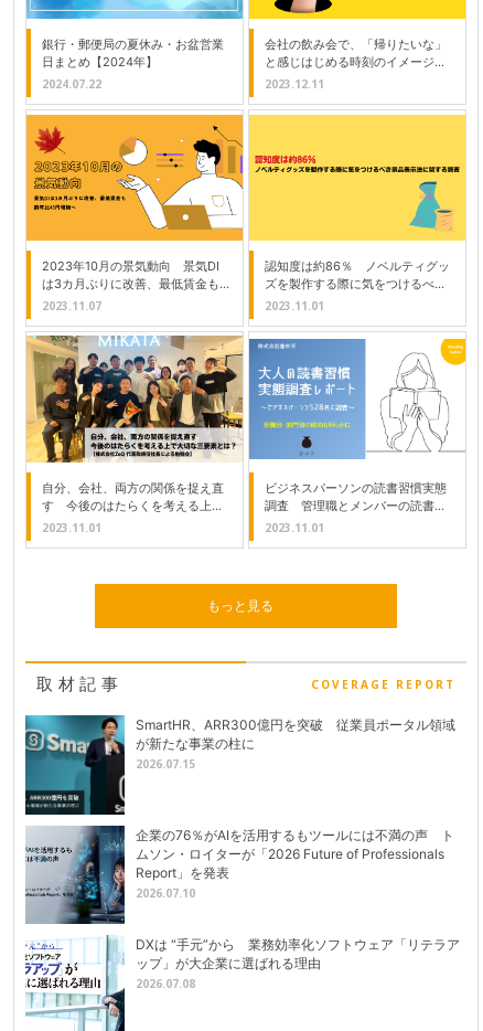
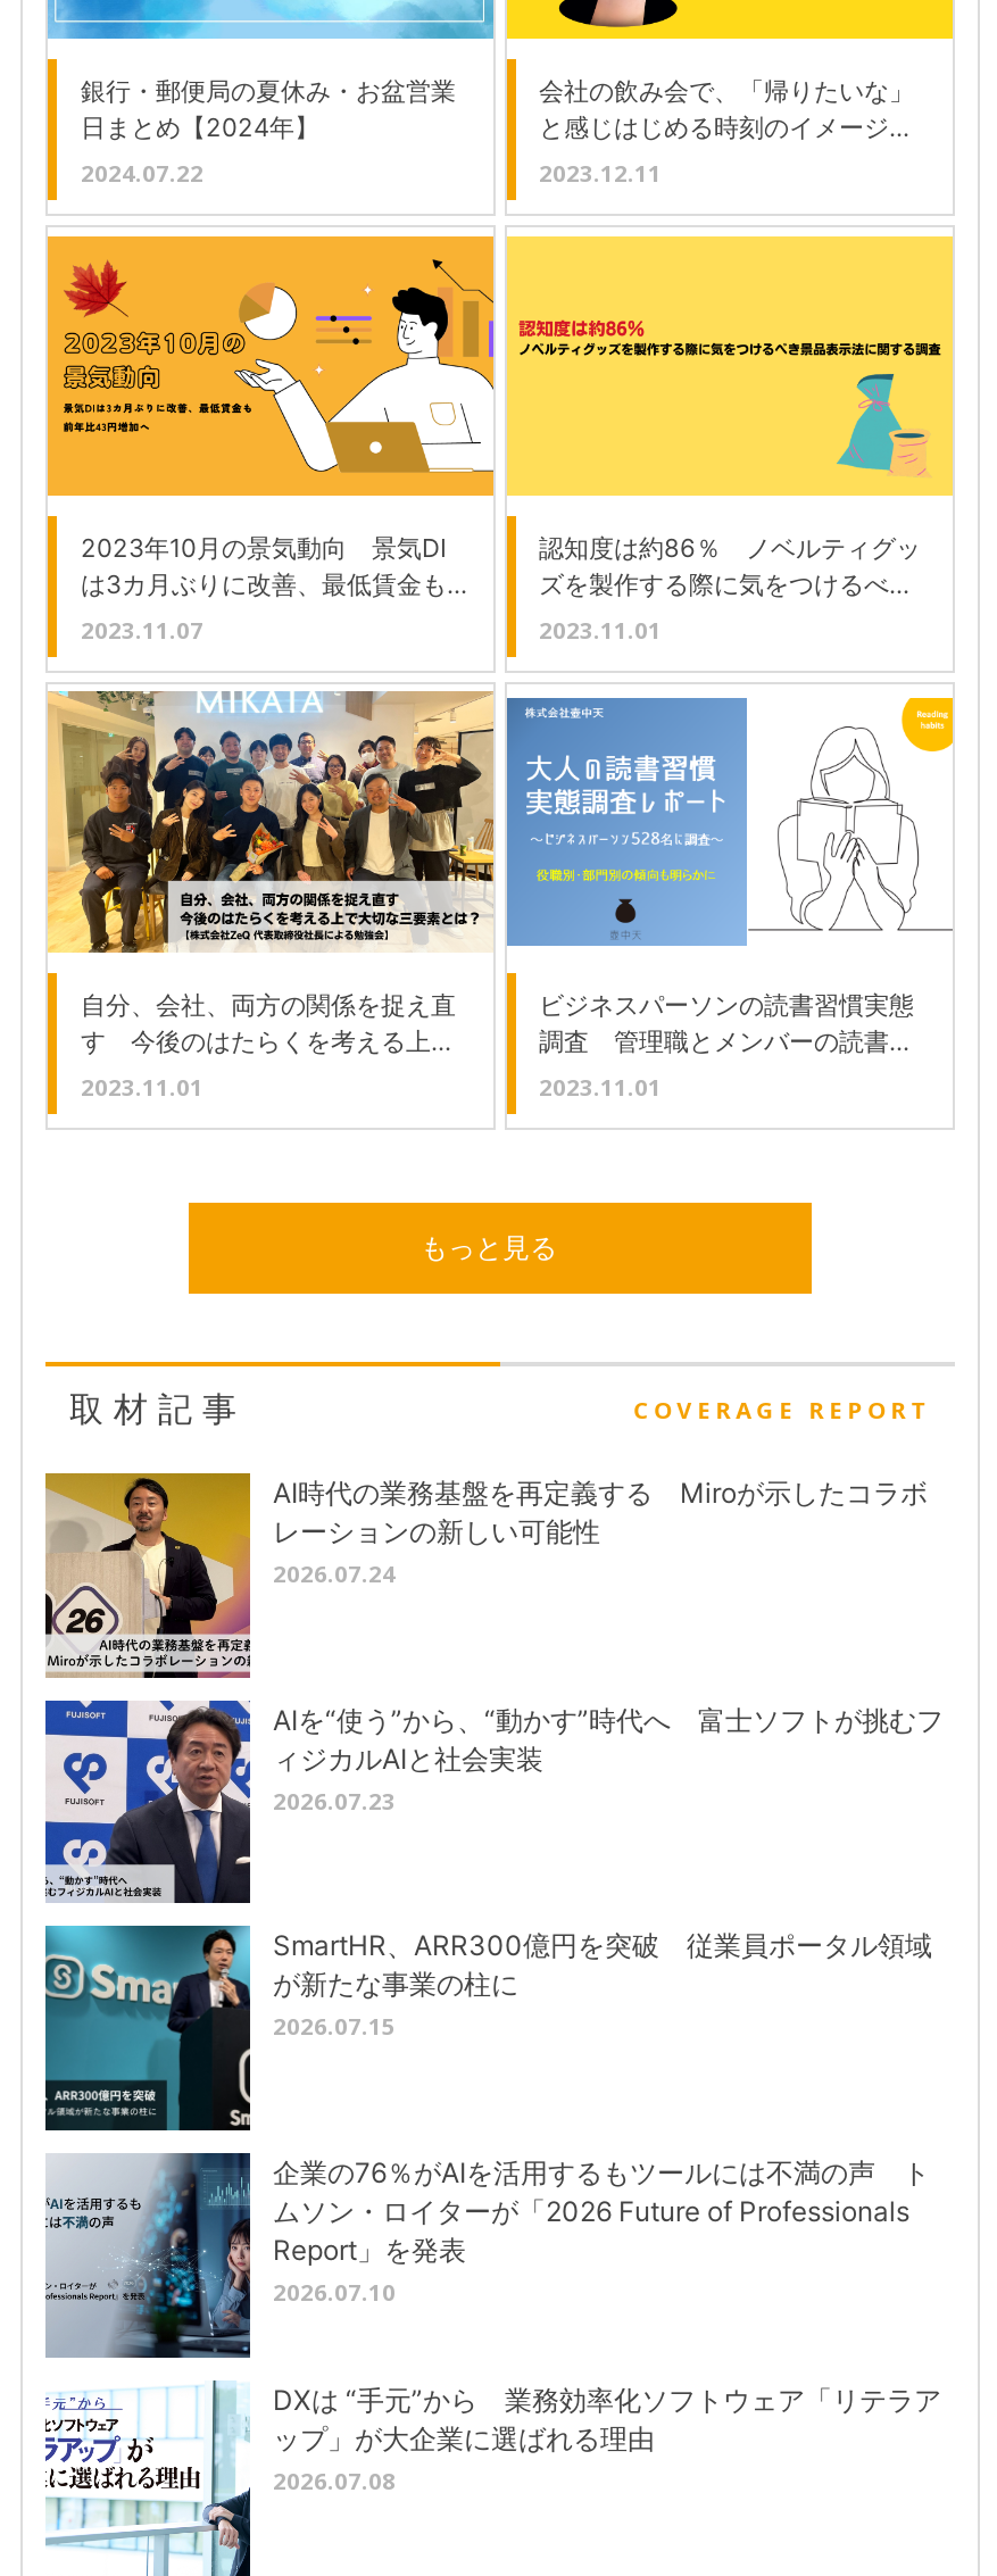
none -> [43,1471,928,1680] [image] | AI時代の業務基盤を再定義する Miroが示したコラボ | レーションの新しい可能性 | 2026.07.24
none -> [43,1698,944,1905] [image] | AIを“使う”から、“動かす”時代へ 富士ソフトが挑むフ | ィジカルAIと社会実装 | 2026.07.23

